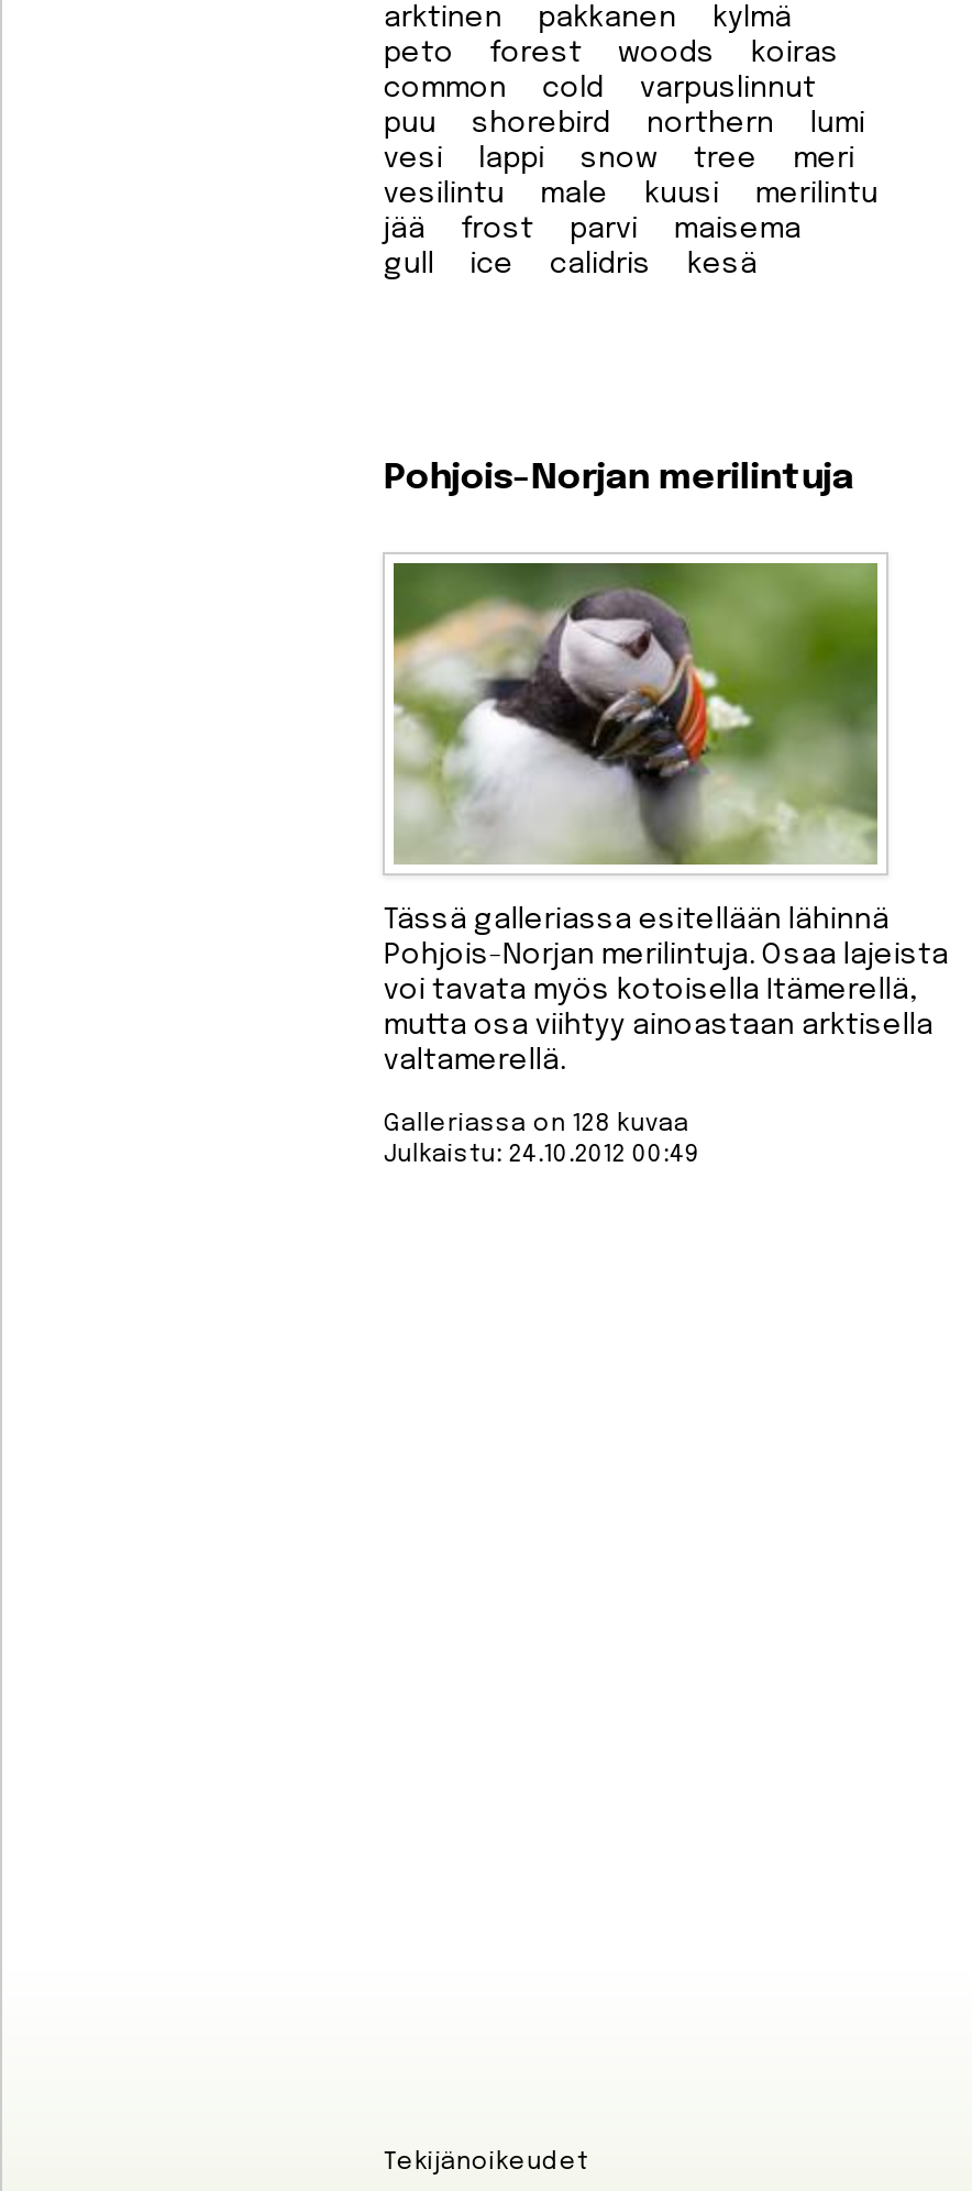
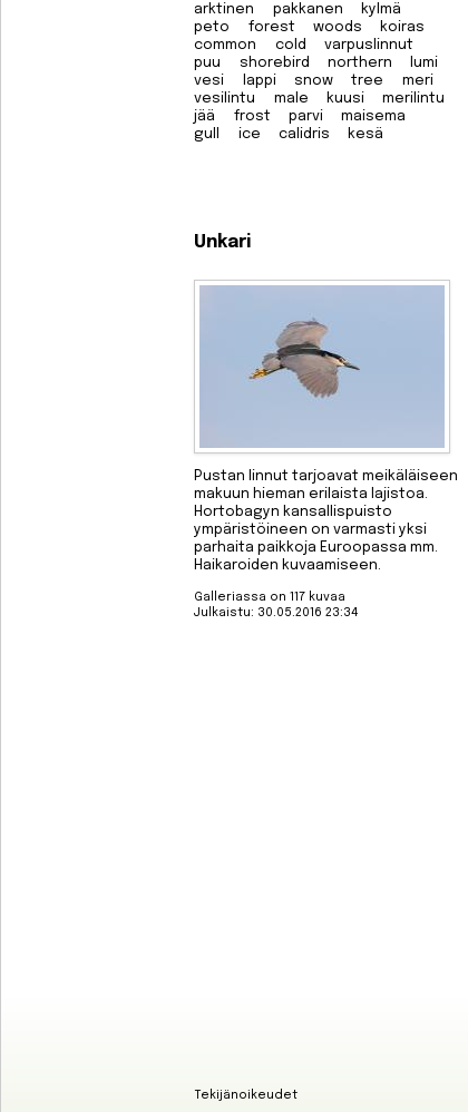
[383,460,854,498] Pohjois-Norjan merilintuja -> [194,233,251,252] Unkari
[383,561,948,1075] [image] | Tässä galleriassa esitellään lähinnä | Pohjois-Norjan merilintuja. Osaa lajeista | voi tavata myös kotoisella Itämerellä, | mutta osa viihtyy ainoastaan arktisella | valtamerellä. -> [193,284,458,573] [image] | Pustan linnut tarjoavat meikäläiseen | makuun hieman erilaista lajistoa. | Hortobagyn kansallispuisto | ympäristöineen on varmasti yksi | parhaita paikkoja Euroopassa mm. | Haikaroiden kuvaamiseen.
[383,1111,700,1168] Galleriassa on 128 kuvaa | Julkaistu: 24.10.2012 00:49 -> [194,590,359,619] Galleriassa on 117 kuvaa | Julkaistu: 30.05.2016 23:34

